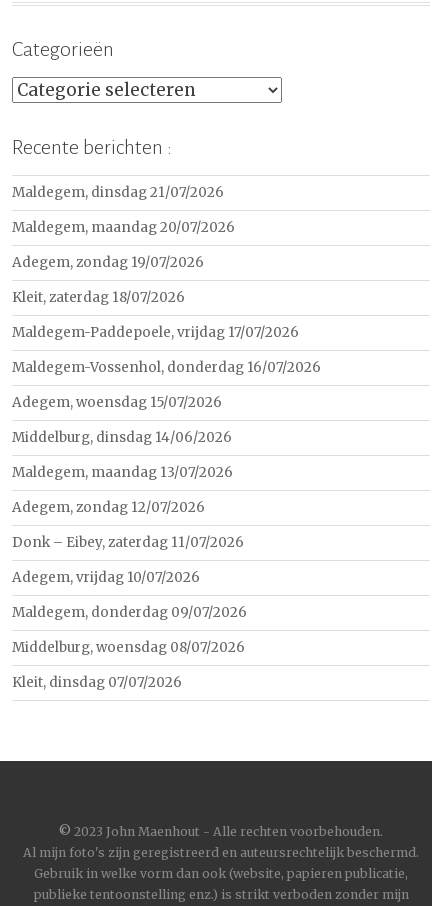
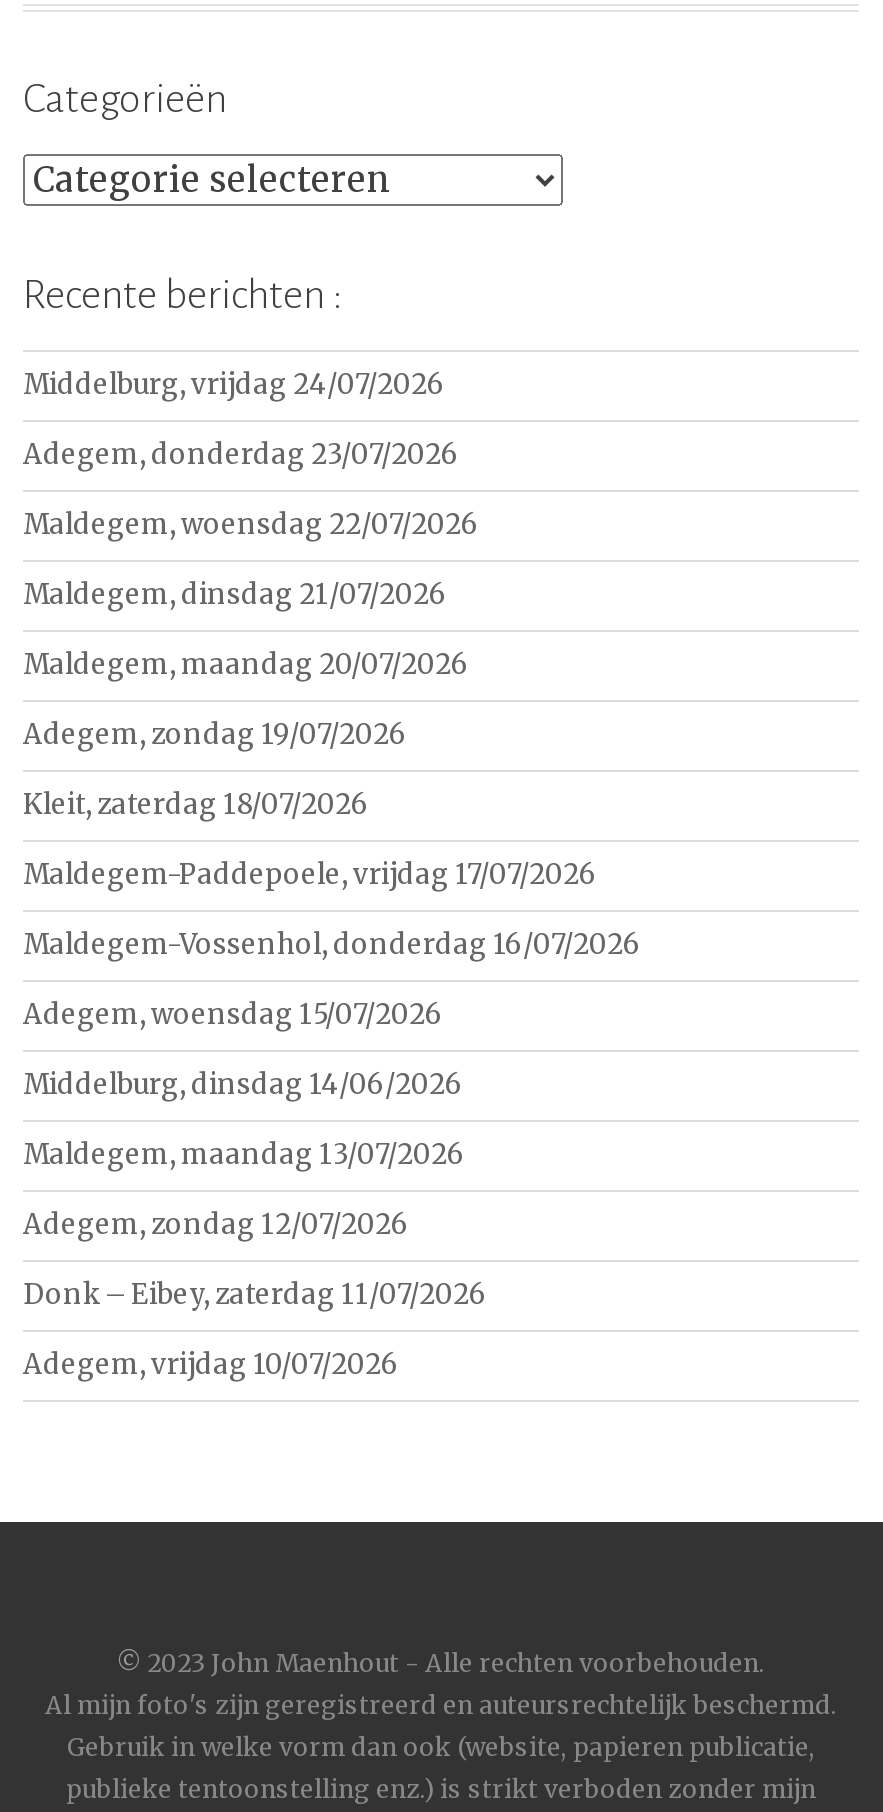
none -> [23,368,479,542] Middelburg, vrijdag 24/07/2026 | Adegem, donderdag 23/07/2026 | Maldegem, woensdag 22/07/2026
moved [12,184,321,586] -> [23,578,641,1382]: Maldegem, dinsdag 21/07/2026 | Maldegem, maandag 20/07/2026 | Adegem, zondag 19/07/2026 | ... | Donk – Eibey, zaterdag 11/07/2026 | Adegem, vrijdag 10/07/2026
[12,604,247,691] Maldegem, donderdag 09/07/2026 | Middelburg, woensdag 08/07/2026 | Kleit, dinsdag 07/07/2026 -> none

